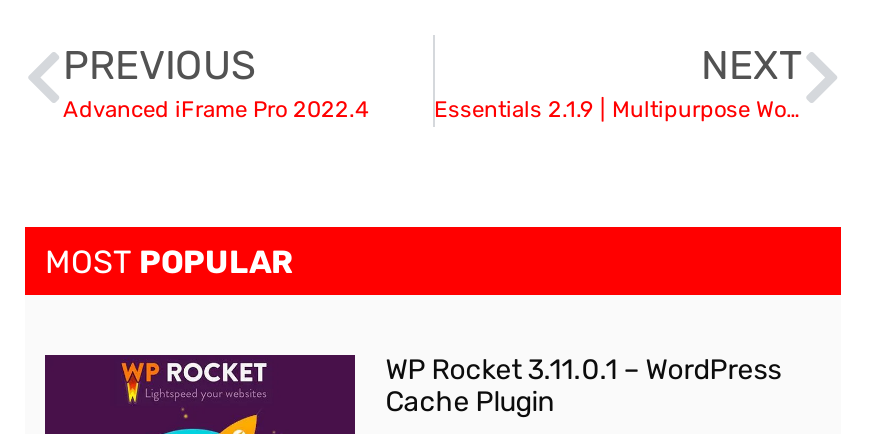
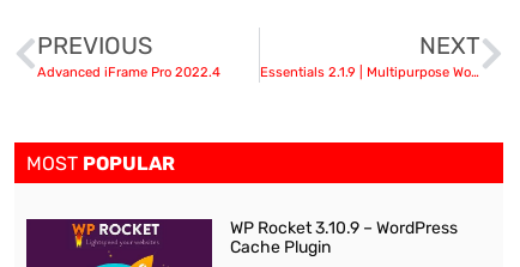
[385,353,781,387] WP Rocket 3.11.0.1 – WordPress -> [230,218,458,239] WP Rocket 3.10.9 – WordPress

